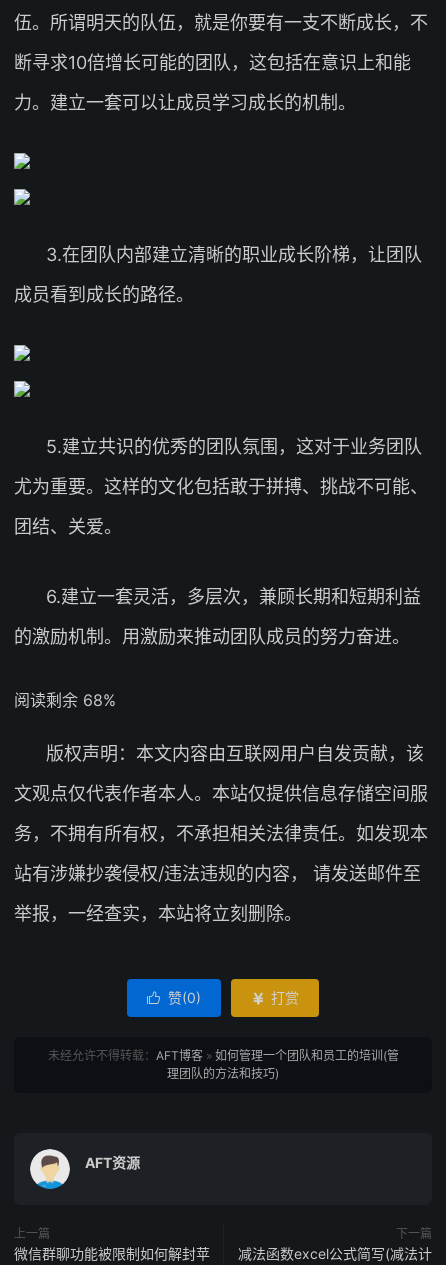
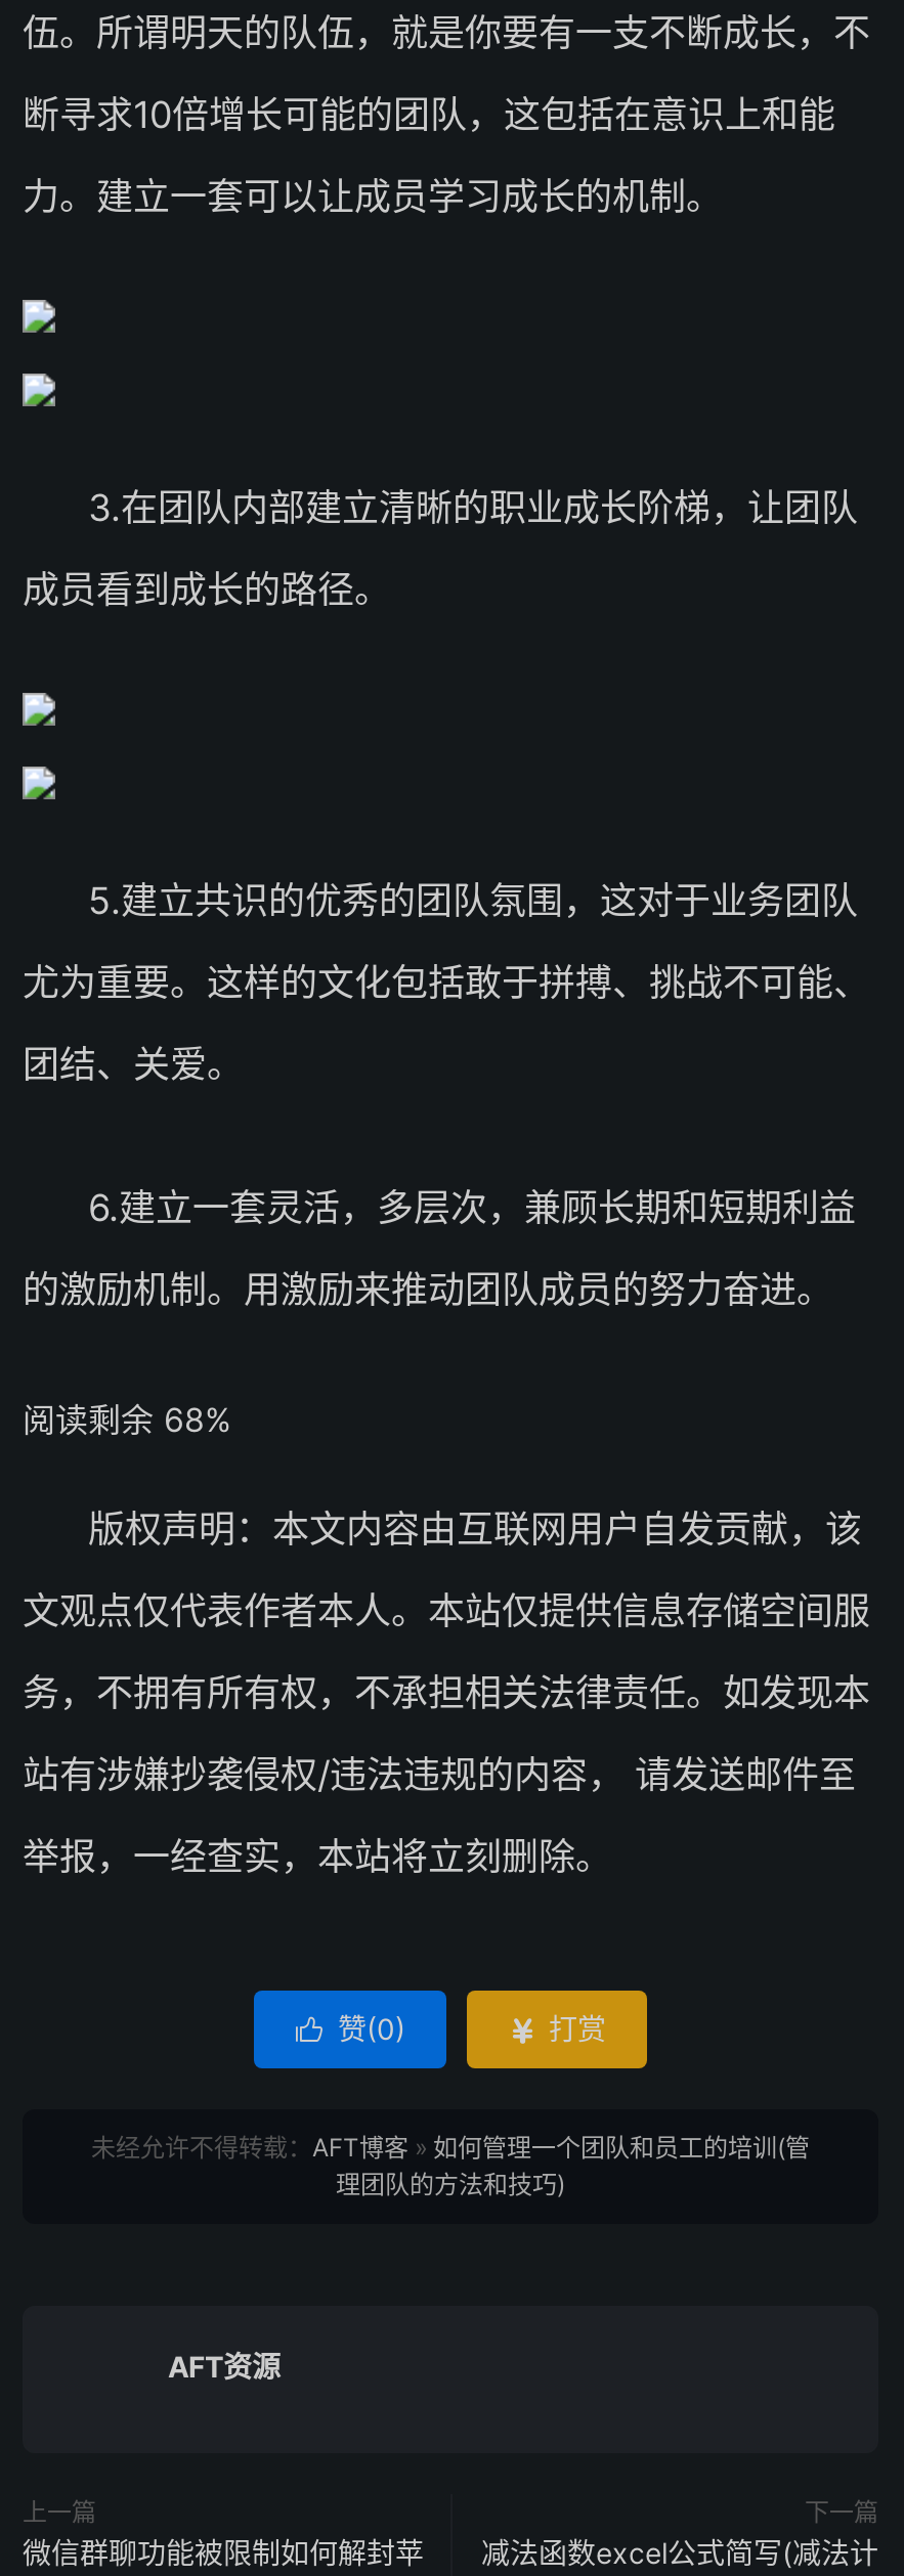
[29,1148,71,1190] [image] -> none

